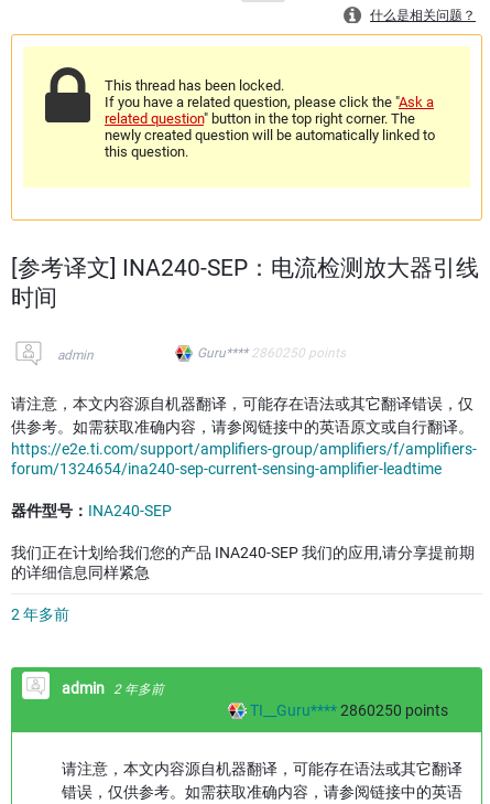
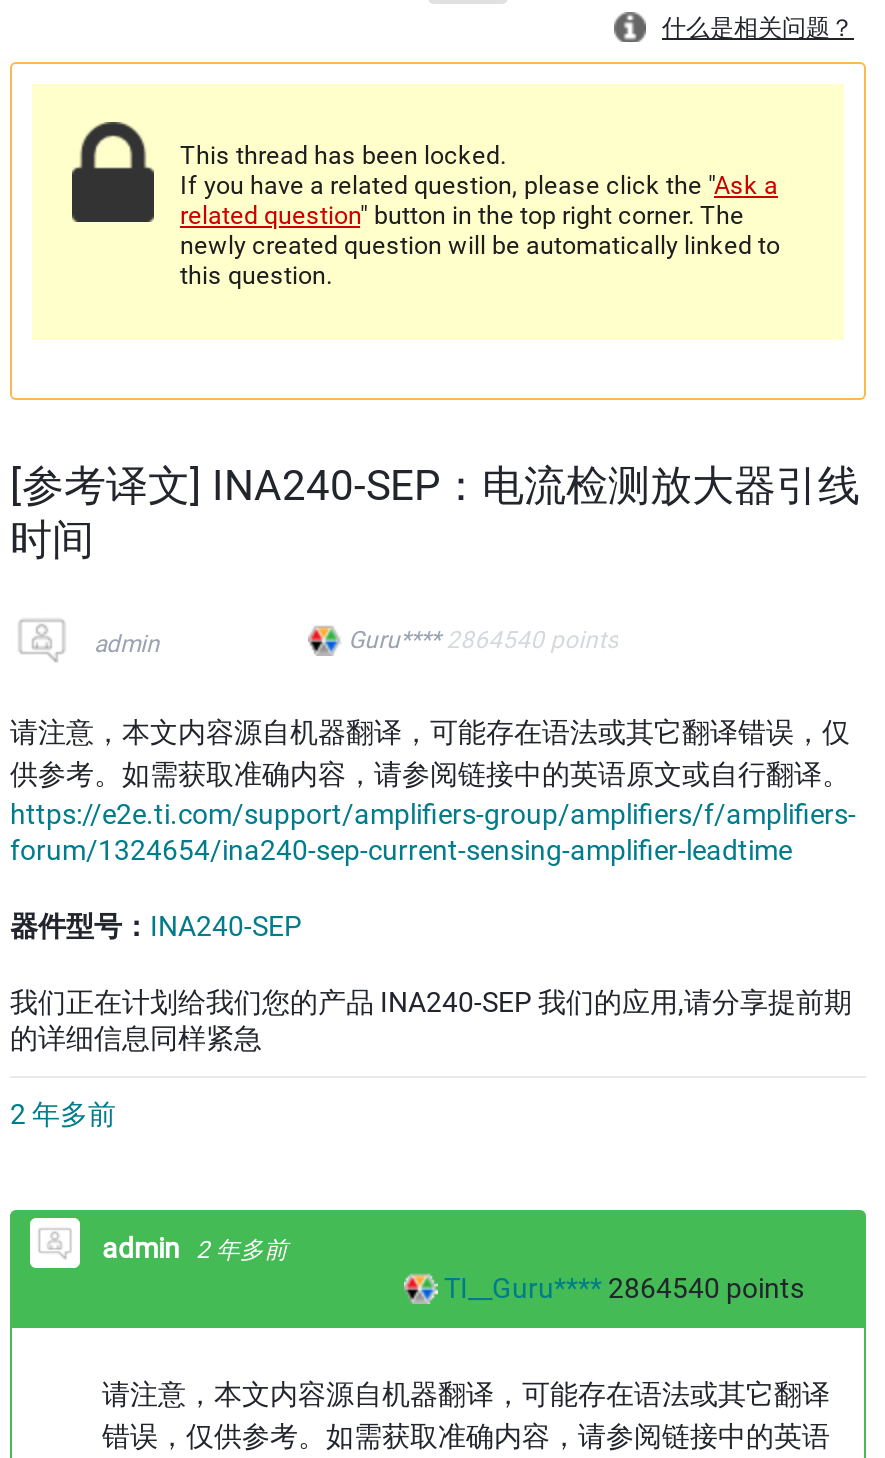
[197,345,346,361] Guru**** 2860250 points -> [348,626,618,654] Guru**** 2864540 points
[250,702,448,719] TI__Guru**** 2860250 points -> [444,1273,804,1305] TI__Guru**** 2864540 points

